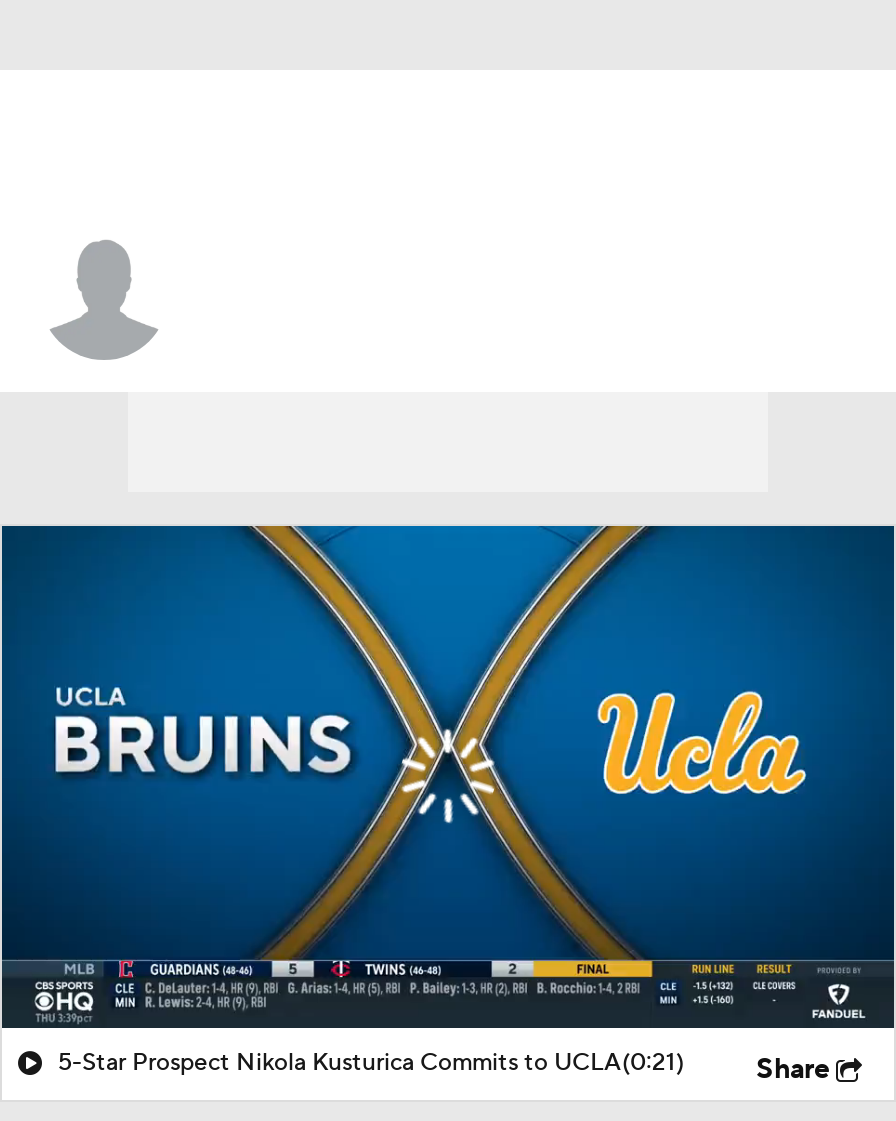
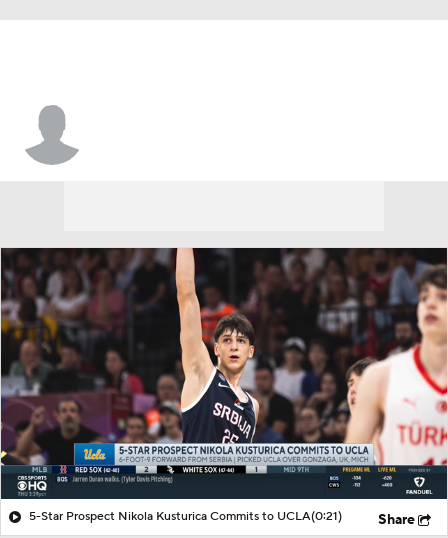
[6,524,890,1008] [image] -> [3,247,445,488] [image]

